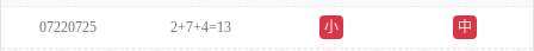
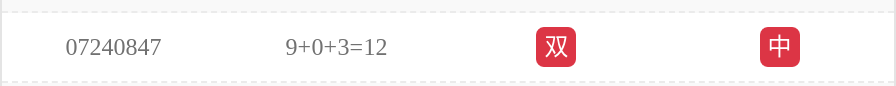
[39,19,339,36] 07220725 | 2+7+4=13 | 小 -> [66,33,568,61] 07240847 | 9+0+3=12 | 双

